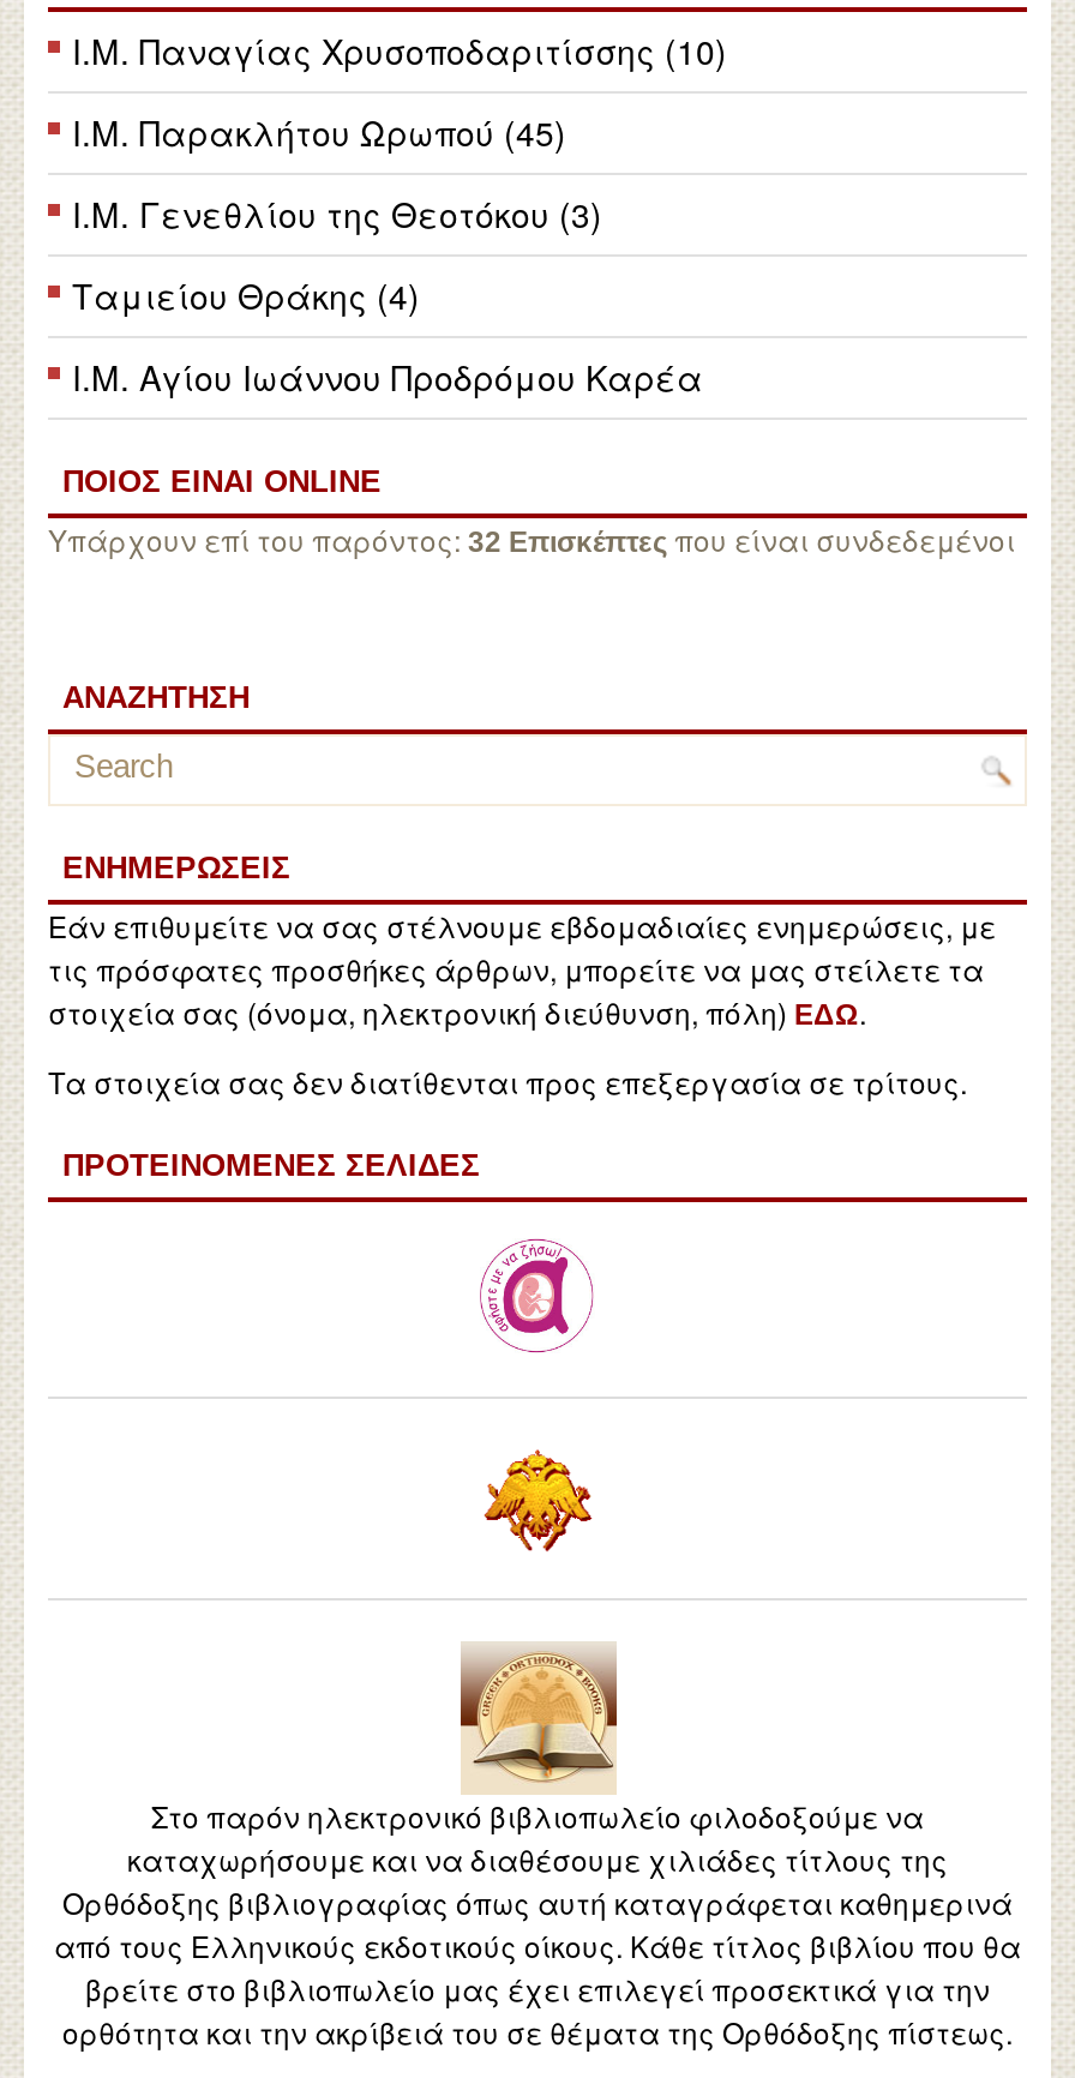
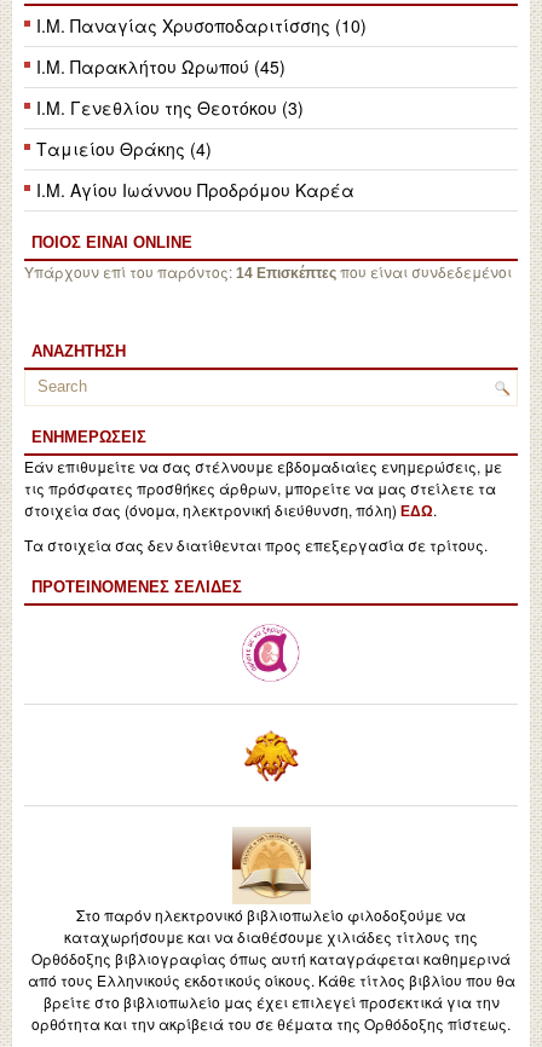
[48,519,1015,559] Υπάρχουν επί του παρόντος:32 Επισκέπτεςπου είναι συνδεδεμένοι -> [24,261,512,282] Υπάρχουν επί του παρόντος:14 Επισκέπτεςπου είναι συνδεδεμένοι

